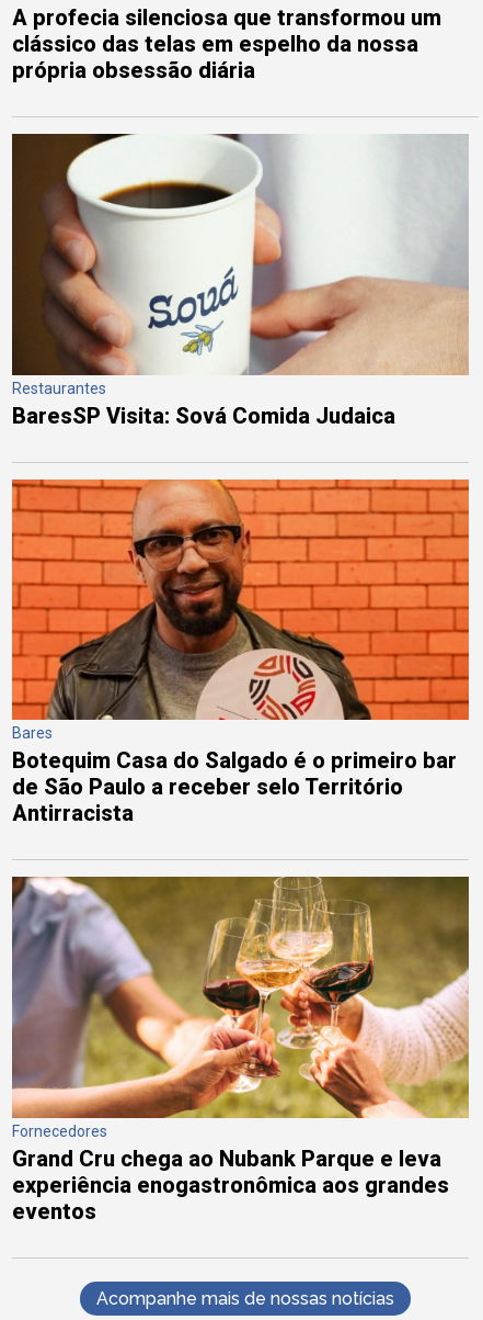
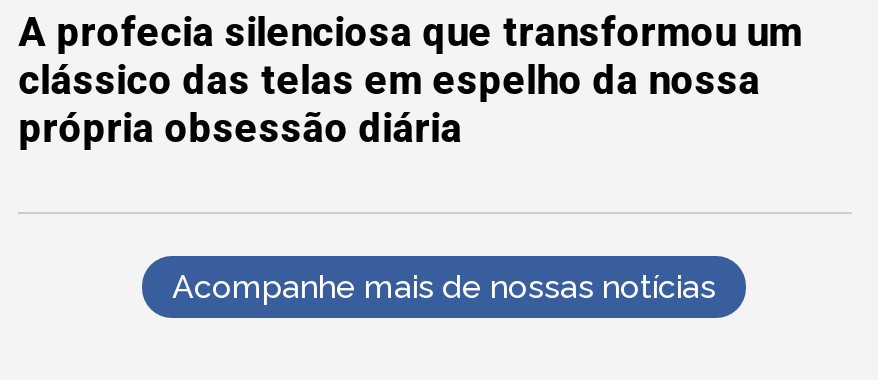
[11,133,470,429] [image] | Restaurantes | BaresSP Visita: Sová Comida Judaica -> none
[11,478,470,826] [image] | Bares | Botequim Casa do Salgado é o primeiro bar | de São Paulo a receber selo Território | Antirracista -> none
[11,876,470,1224] [image] | Fornecedores | Grand Cru chega ao Nubank Parque e leva | experiência enogastronômica aos grandes | eventos -> none

